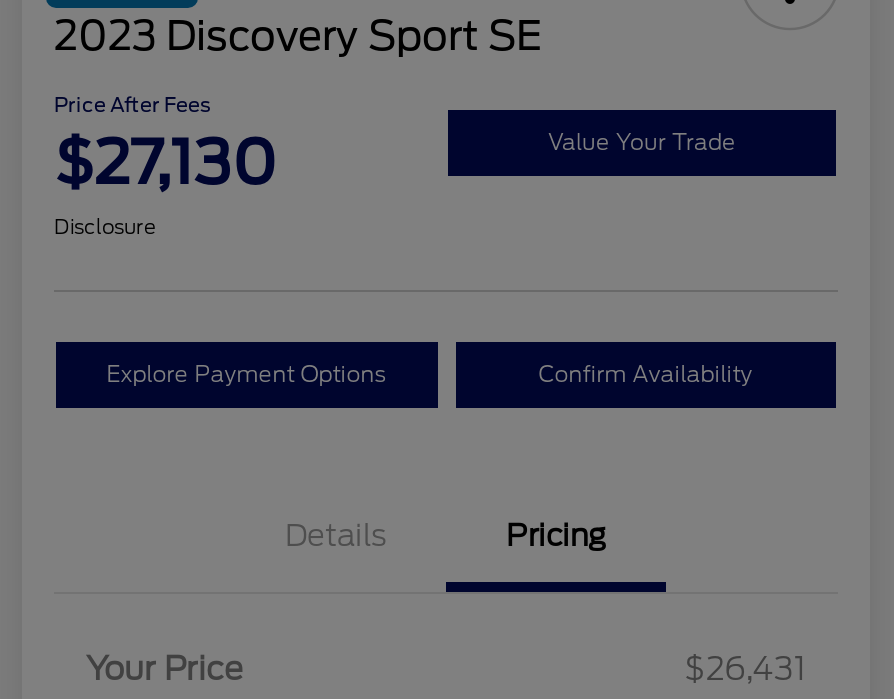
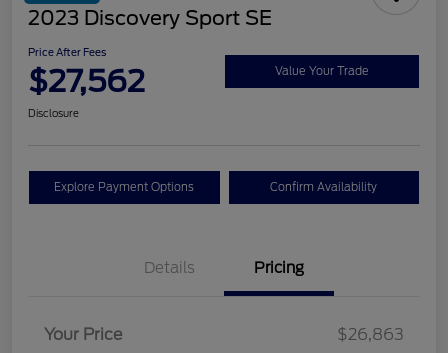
[54,126,276,198] $27,130 -> [28,63,145,99] $27,562
[684,650,806,688] $26,431 -> [337,325,404,344] $26,863

